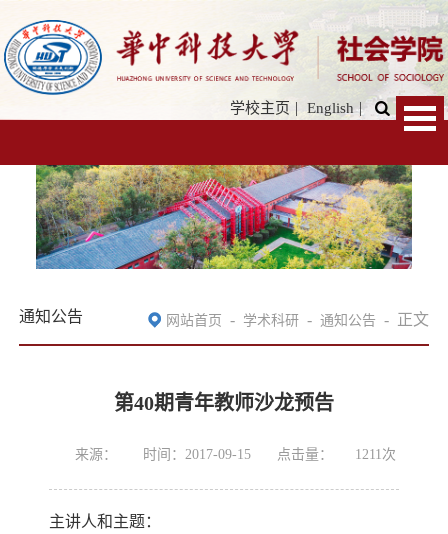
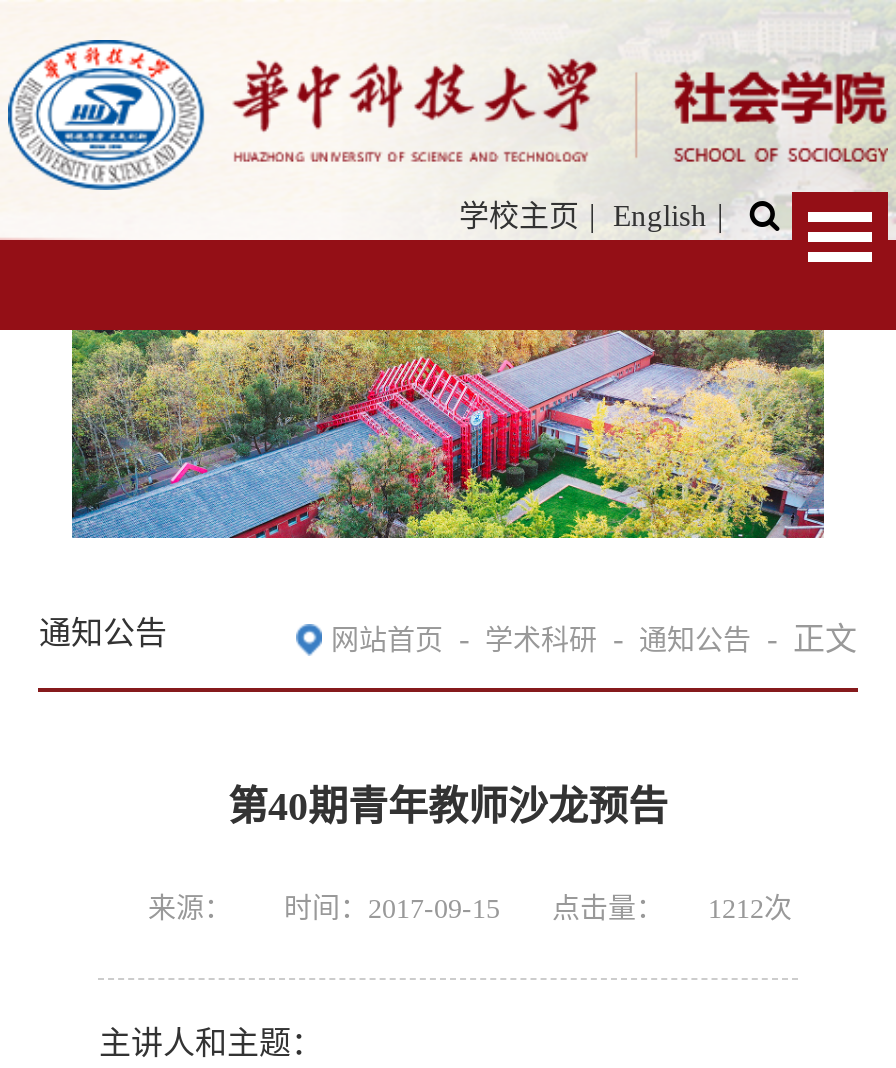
[74,446,395,461] 来源： 时间：2017-09-15 点击量： 1211次 -> [148,893,792,923] 来源： 时间：2017-09-15 点击量： 1212次

